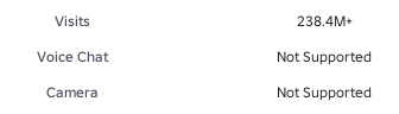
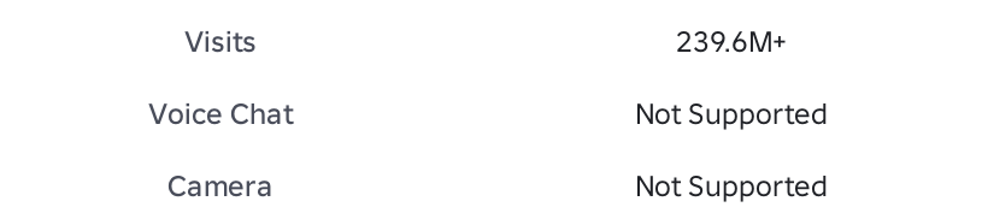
[296,11,352,29] 238.4M+ -> [676,22,787,58] 239.6M+

